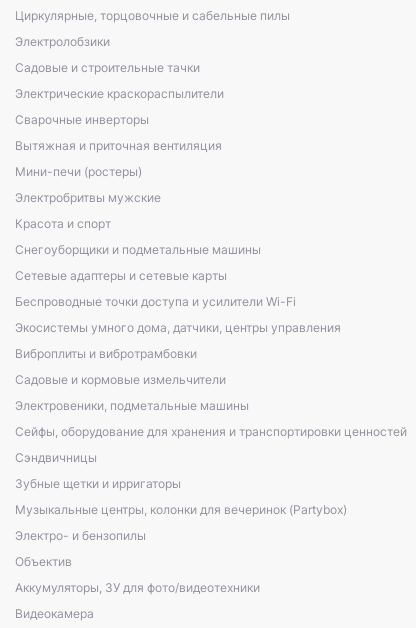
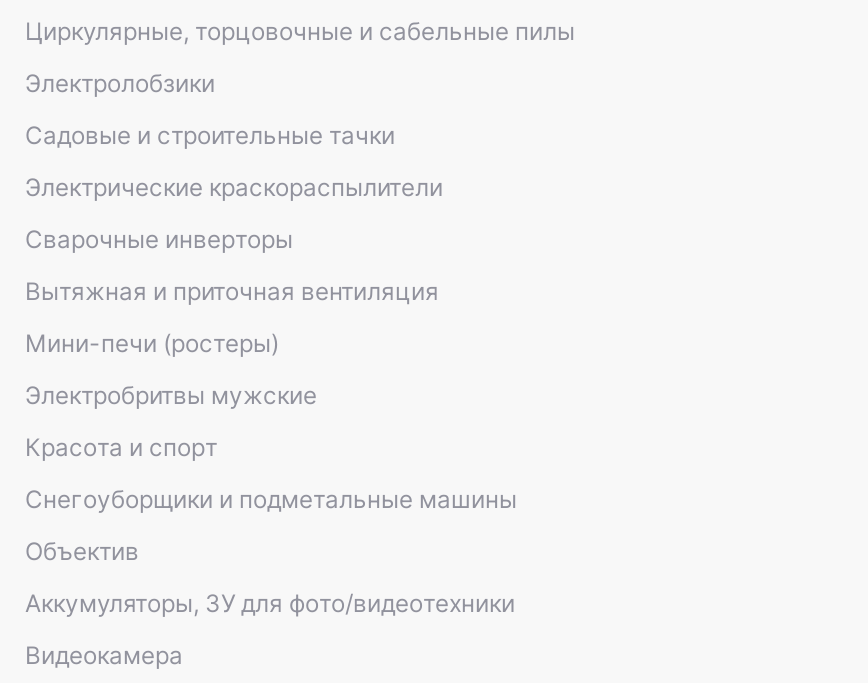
[15,268,407,543] Сетевые адаптеры и сетевые карты | Беспроводные точки доступа и усилители Wi-Fi | Экосистемы умного дома, датчики, центры управления | Виброплиты и вибротрамбовки | Садовые и кормовые измельчители | Электровеники, подметальные машины | Сейфы, оборудование для хранения и транспортировки ценностей | Сэндвичницы | Зубные щетки и ирригаторы | Музыкальные центры, колонки для вечеринок (Partybox) | Электро- и бензопилы -> none

